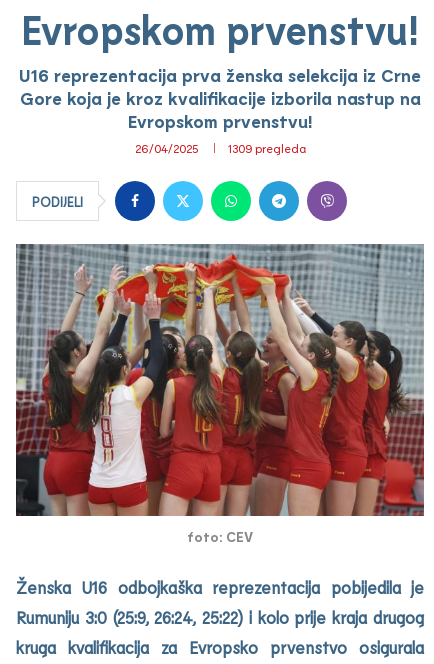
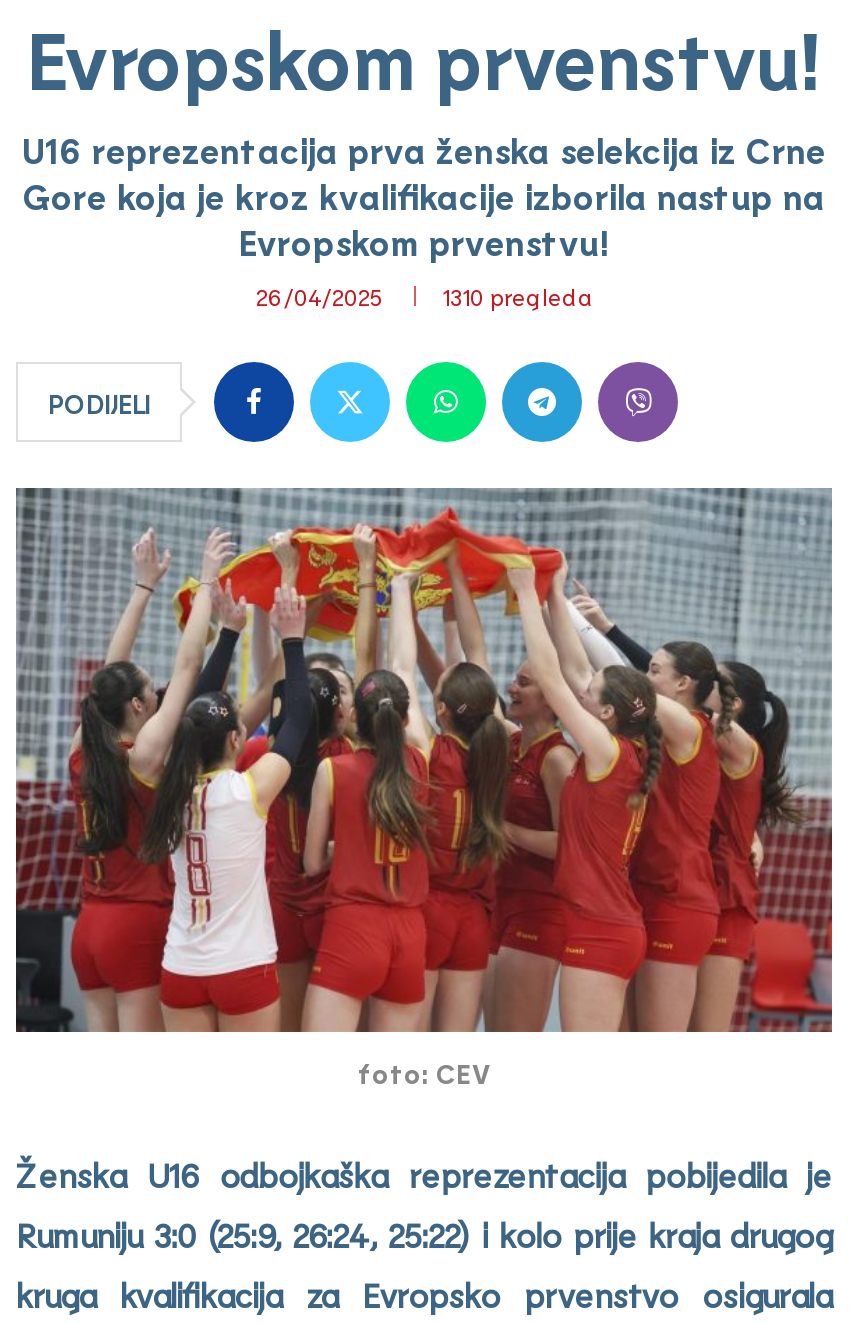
[227,141,305,155] 1309 pregleda -> [442,282,592,310] 1310 pregleda

